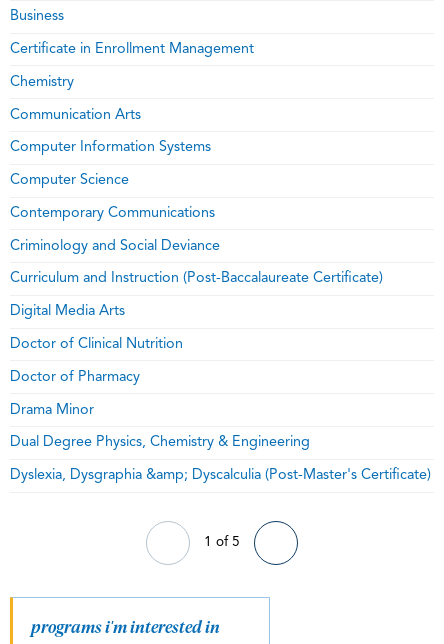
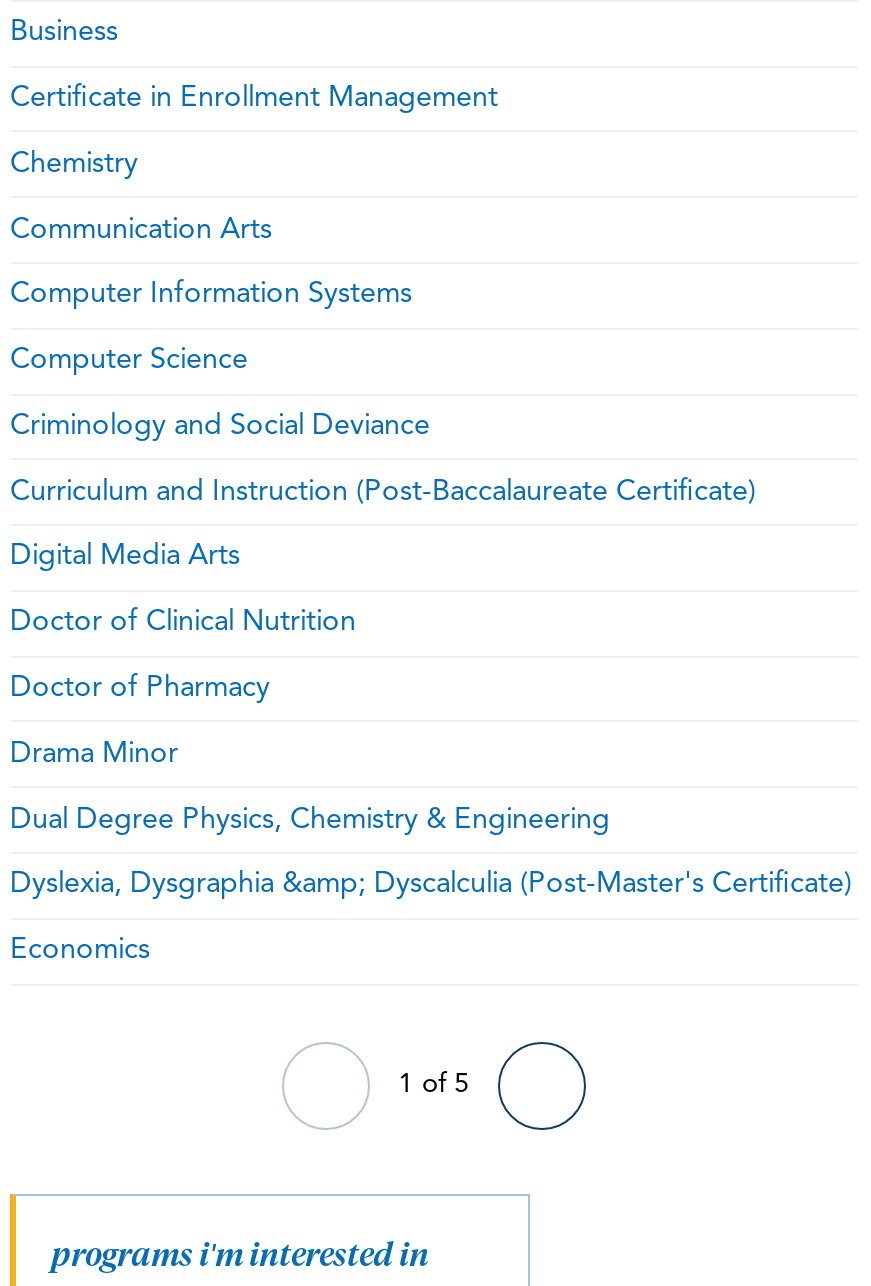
[10,206,215,221] Contemporary Communications -> none
moved [10,239,431,483] -> [10,412,852,901]: Criminology and Social Deviance | Curriculum and Instruction (Post-Baccalaureate Certificate) | Digital Media Arts | Doctor of Clinical Nutrition | Doctor of Pharmacy | Drama Minor | Dual Degree Physics, Chemistry & Engineering | Dyslexia, Dysgraphia &amp; Dyscalculia (Post-Master's Certificate)
none -> [10,936,150,966] Economics

